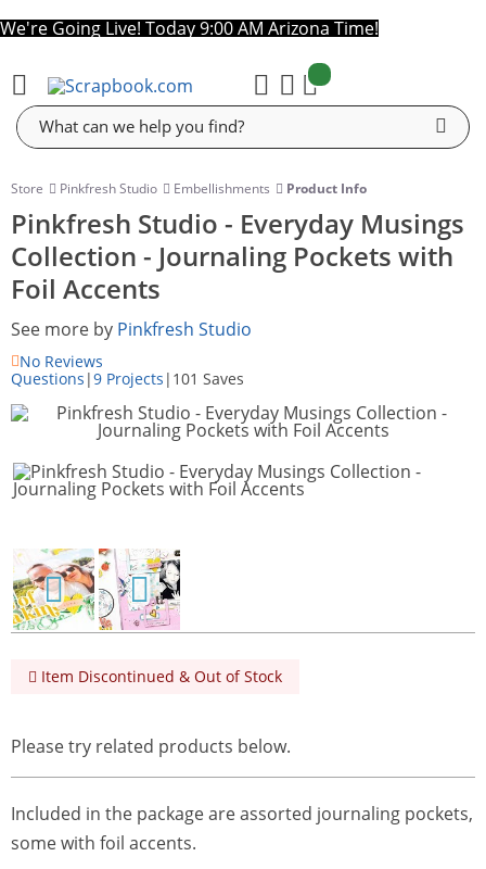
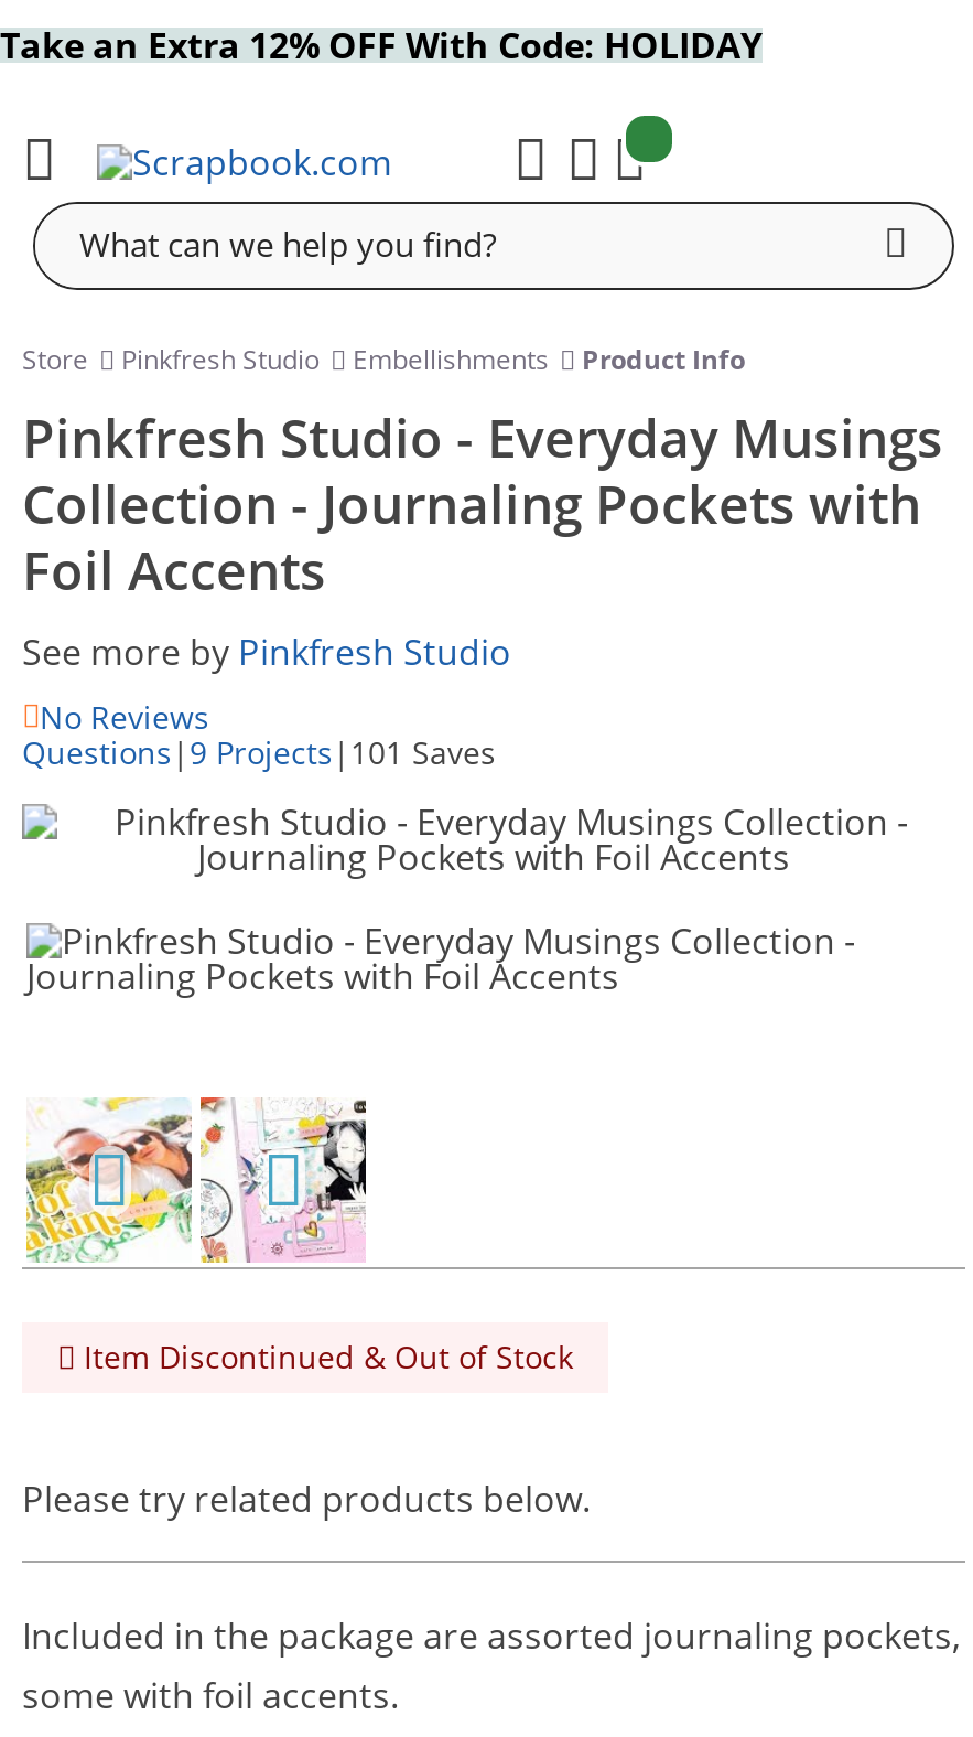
[0,16,379,40] We're Going Live! Today 9:00 AM Arizona Time! -> [0,21,763,69] Take an Extra 12% OFF With Code: HOLIDAY

